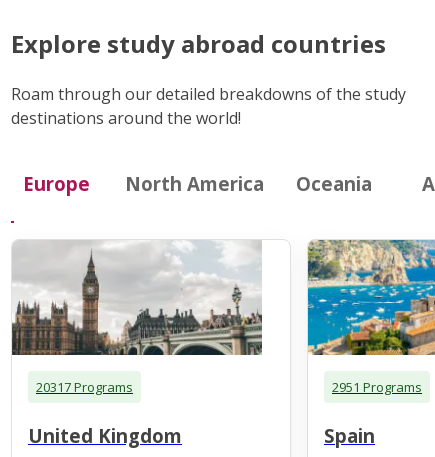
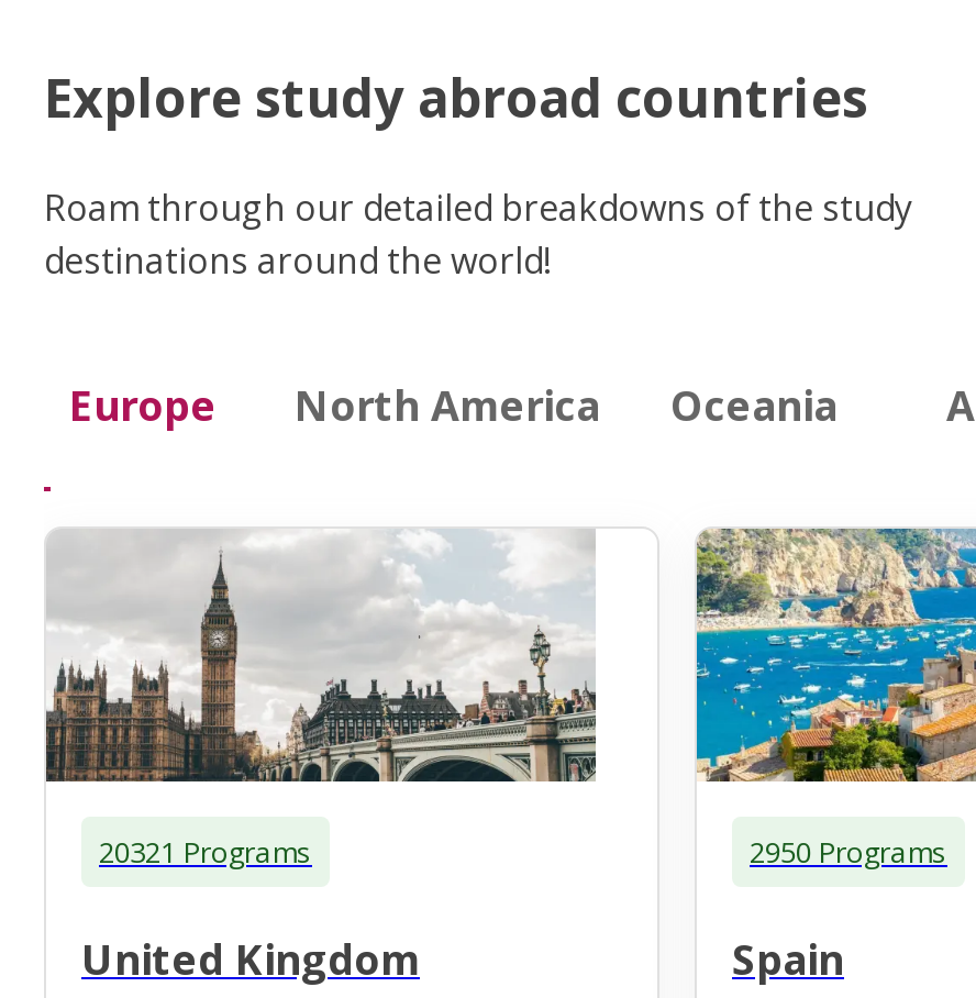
[36,378,133,396] 20317 Programs -> [99,831,312,871] 20321 Programs
[332,378,422,396] 2951 Programs -> [750,831,947,871] 2950 Programs

